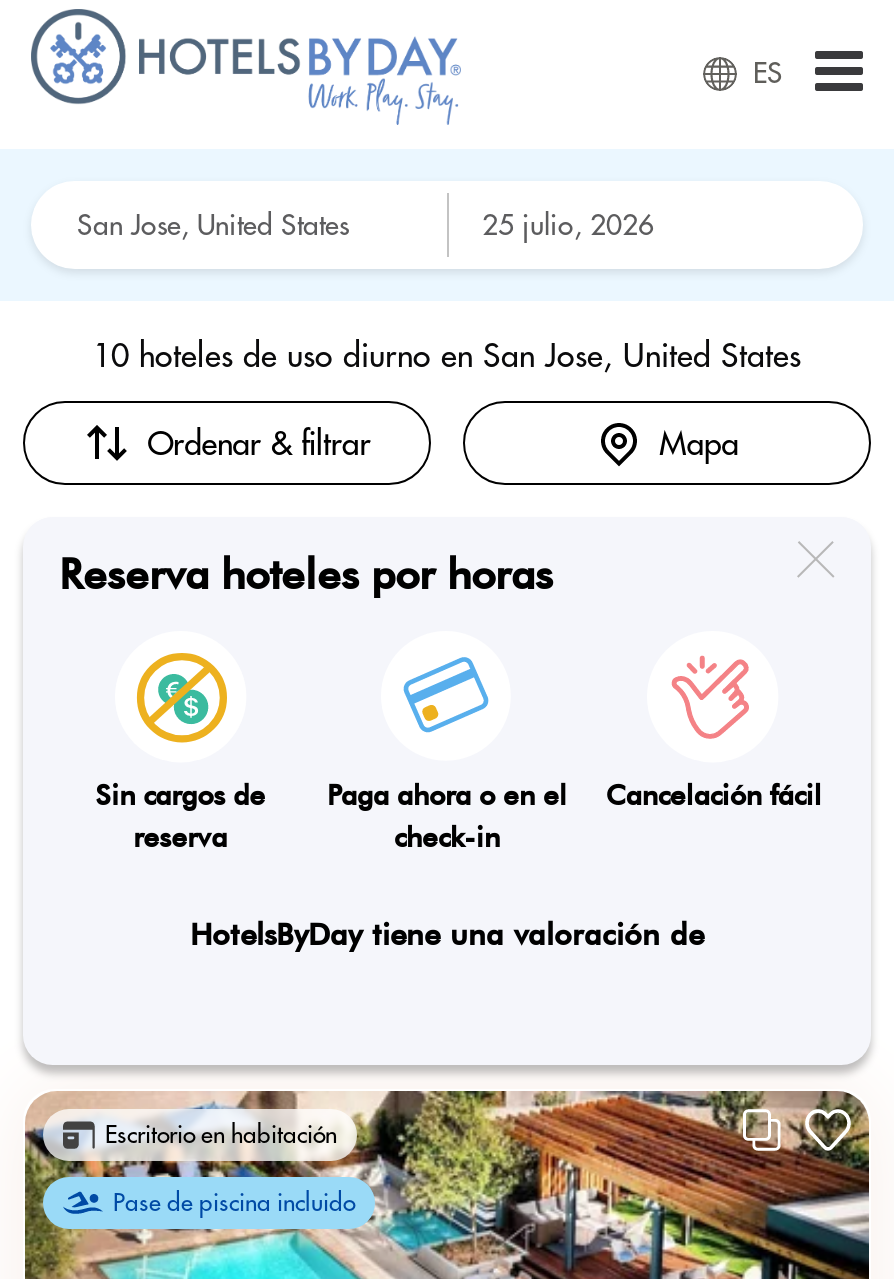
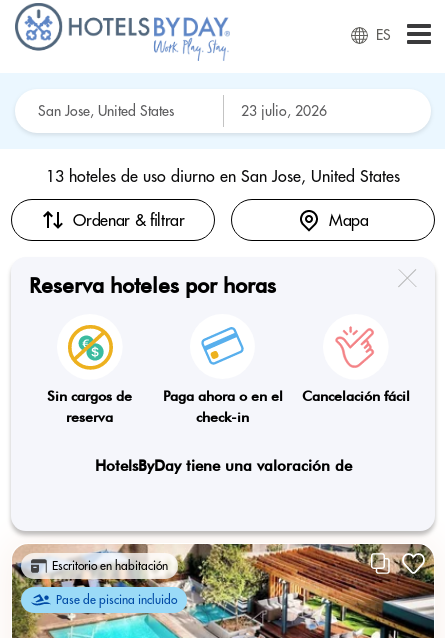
[93,335,801,375] 10 hoteles de uso diurno en San Jose, United States -> [46,166,400,186] 13 hoteles de uso diurno en San Jose, United States

